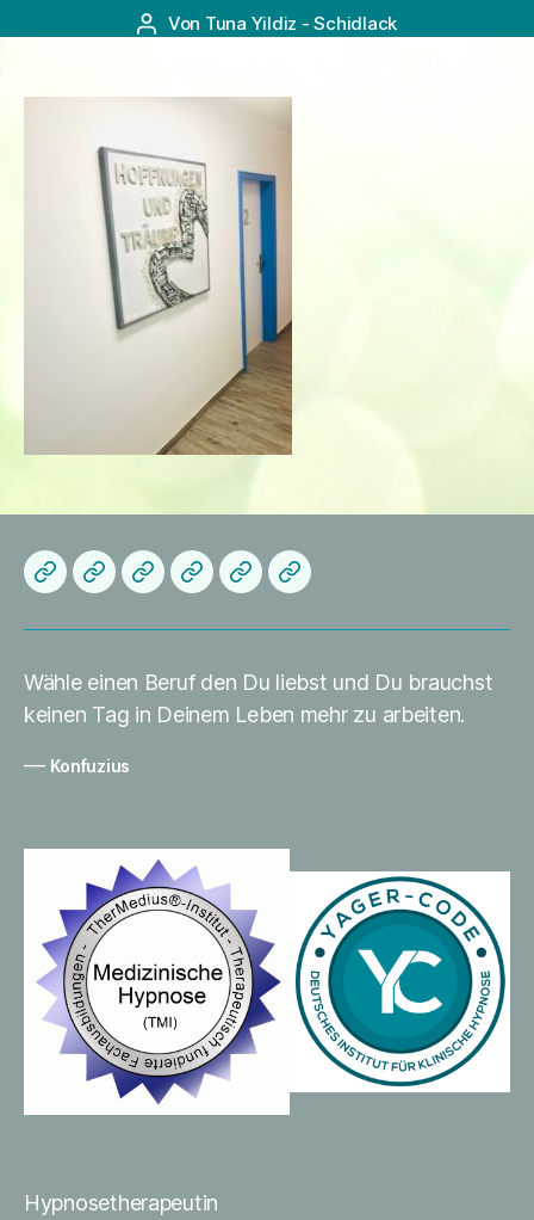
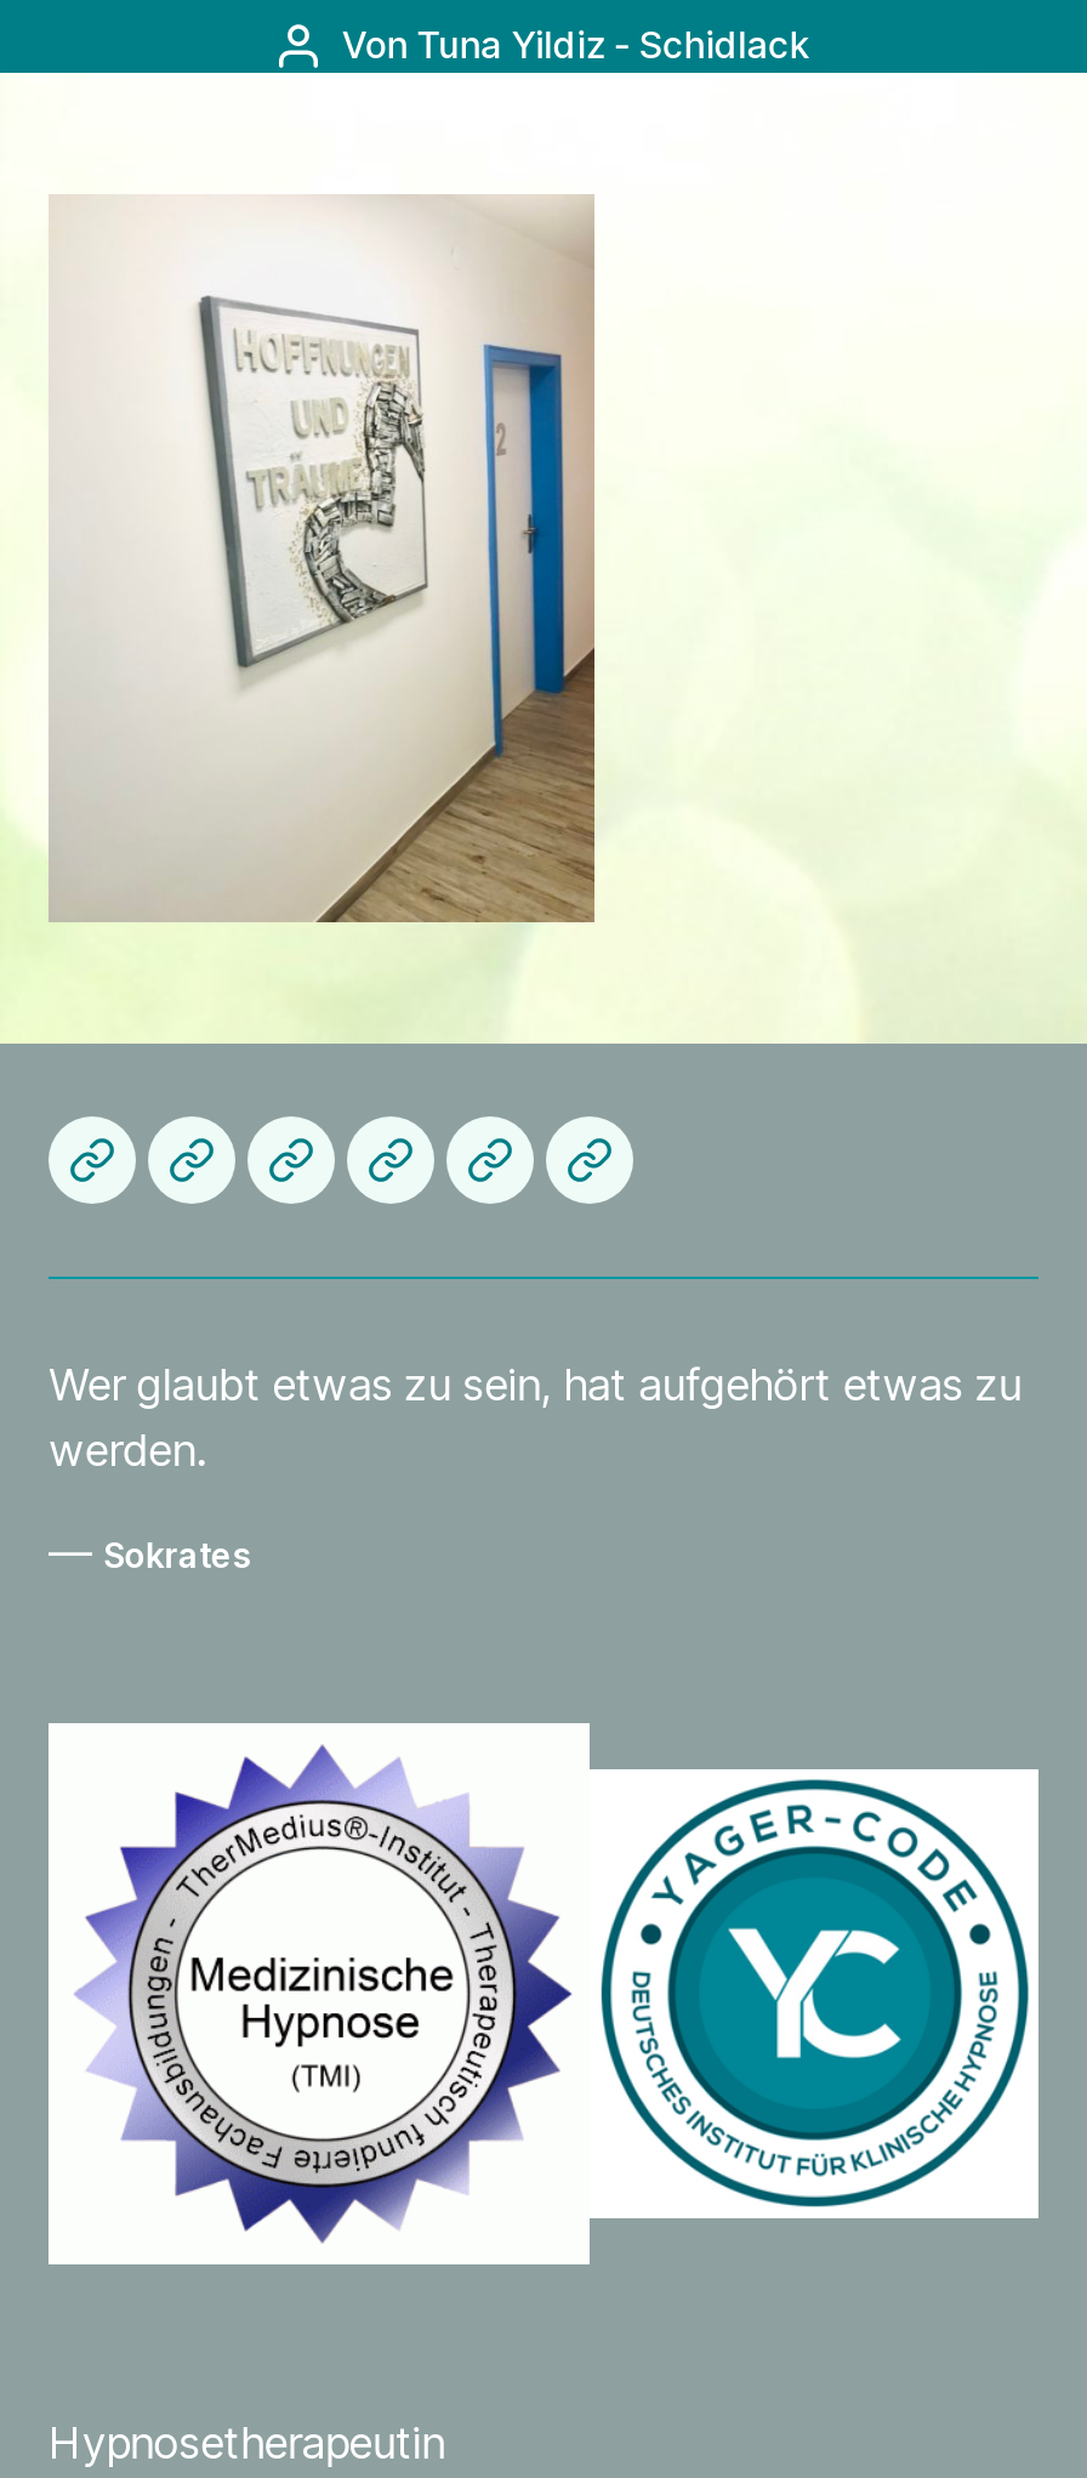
[24,670,493,727] Wähle einen Beruf den Du liebst und Du brauchst | keinen Tag in Deinem Leben mehr zu arbeiten. -> [49,1359,1021,1476] Wer glaubt etwas zu sein, hat aufgehört etwas zu | werden.
[24,752,130,777] — Konfuzius -> [49,1527,251,1578] — Sokrates

